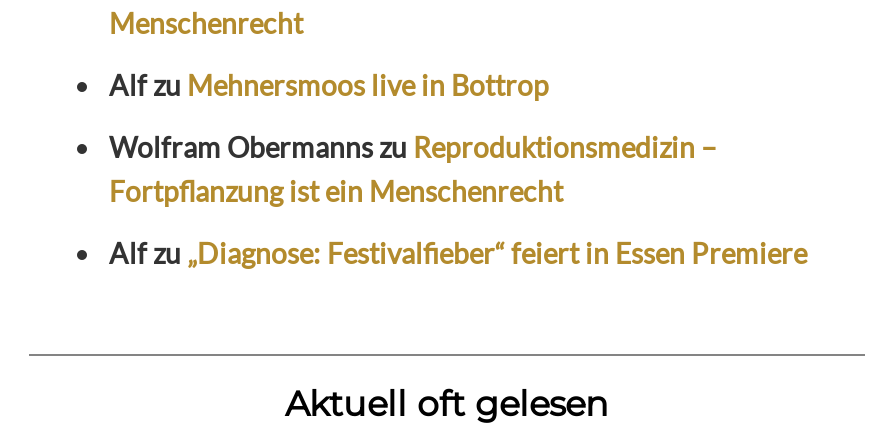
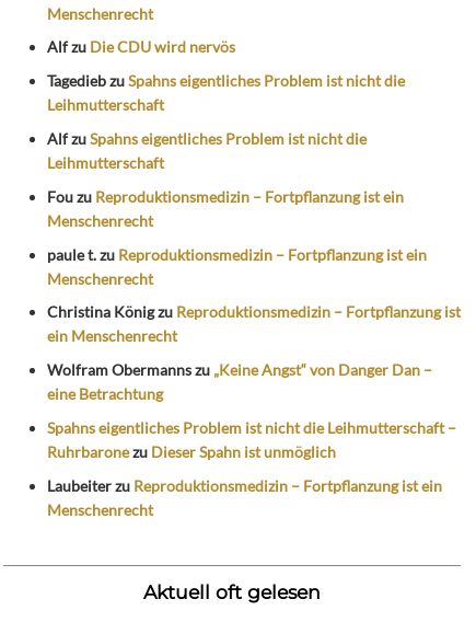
[109,69,807,270] Alf zu Mehnersmoos live in Bottrop | Wolfram Obermanns zu Reproduktionsmedizin – | Fortpflanzung ist ein Menschenrecht | Alf zu „Diagnose: Festivalfieber“ feiert in Essen Premiere -> [47,38,461,519] Alf zu Die CDU wird nervös | Tagedieb zu Spahns eigentliches Problem ist nicht die | Leihmutterschaft | Alf zu Spahns eigentliches Problem ist nicht die | Leihmutterschaft | Fou zu Reproduktionsmedizin – Fortpflanzung ist ein | Menschenrecht | paule t. zu Reproduktionsmedizin – Fortpflanzung ist ein | Menschenrecht | Christina Königzu Reproduktionsmedizin – Fortpflanzung ist | ein Menschenrecht | Wolfram Obermanns zu „Keine Angst“ von Danger Dan – | eine Betrachtung | Spahns eigentliches Problem ist nicht die Leihmutterschaft – | Ruhrbarone zu Dieser Spahn ist unmöglich | Laubeiter zu Reproduktionsmedizin – Fortpflanzung ist ein | Menschenrecht

